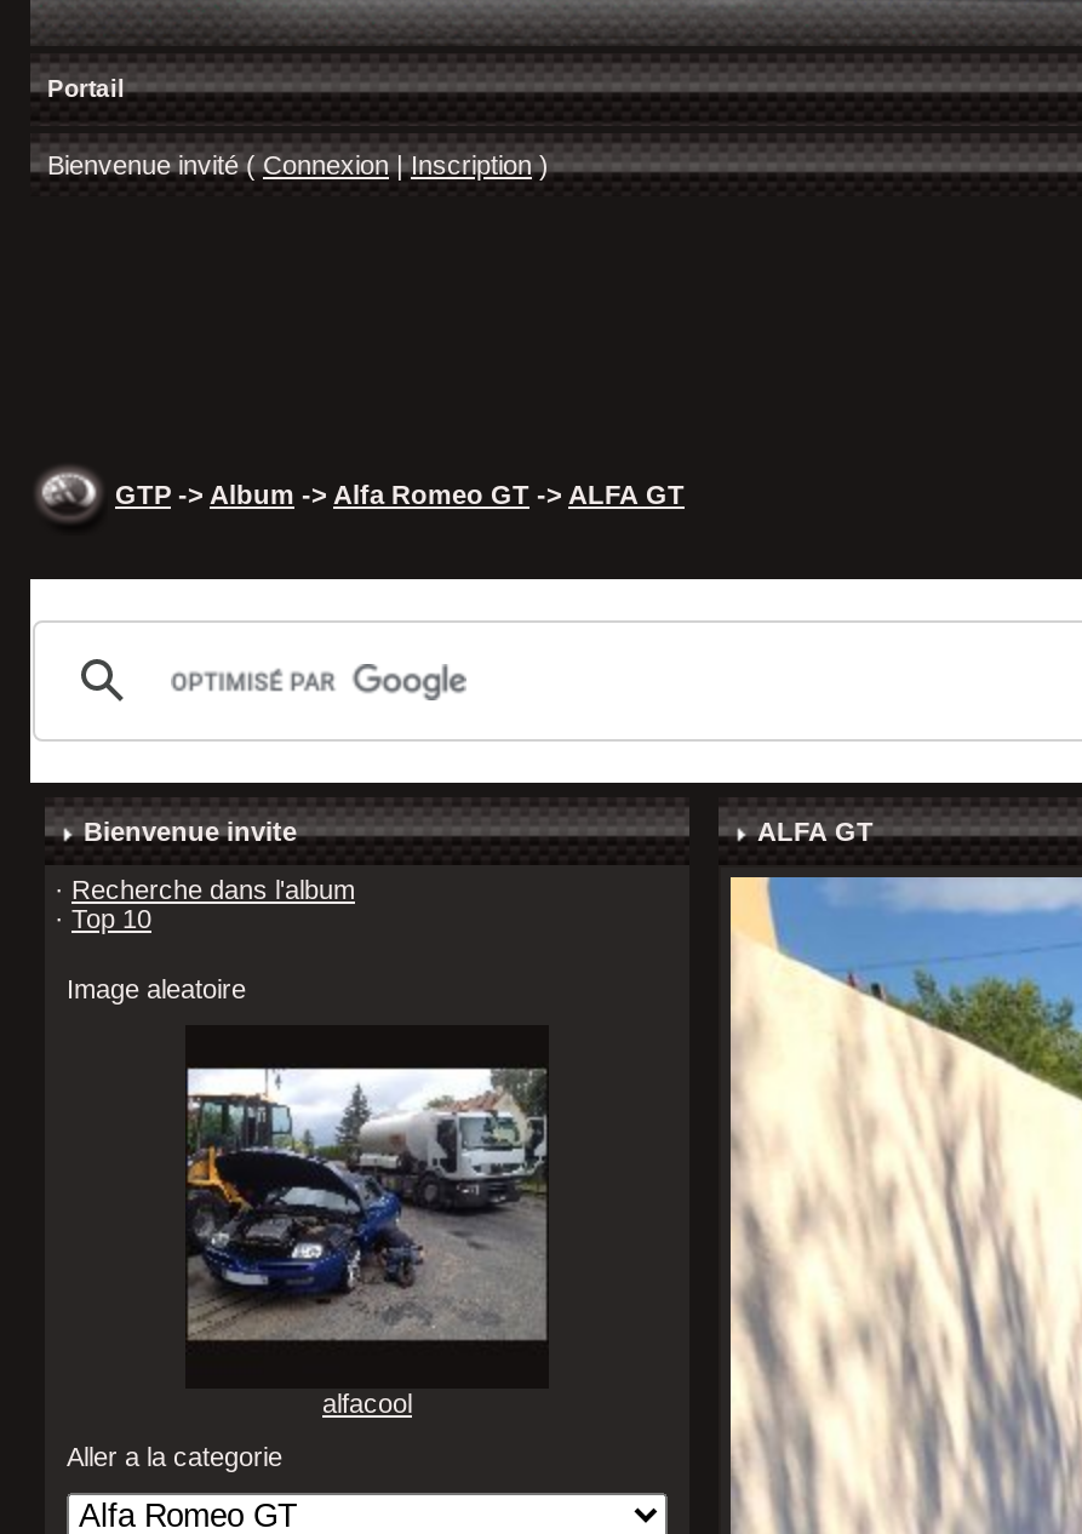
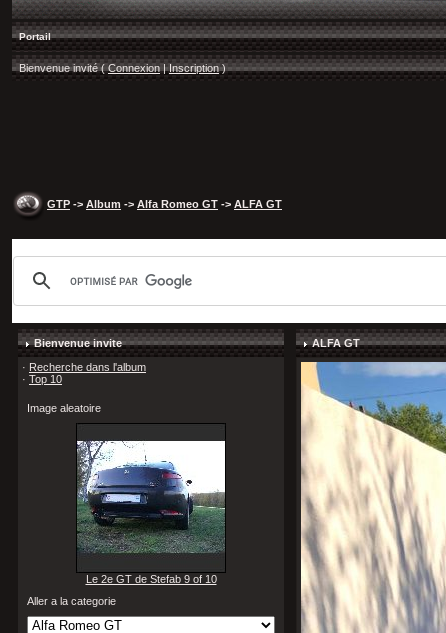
[185,1035,546,1418] [image] | alfacool -> [77,426,226,585] [image] | Le 2e GT de Stefab 9 of 10

